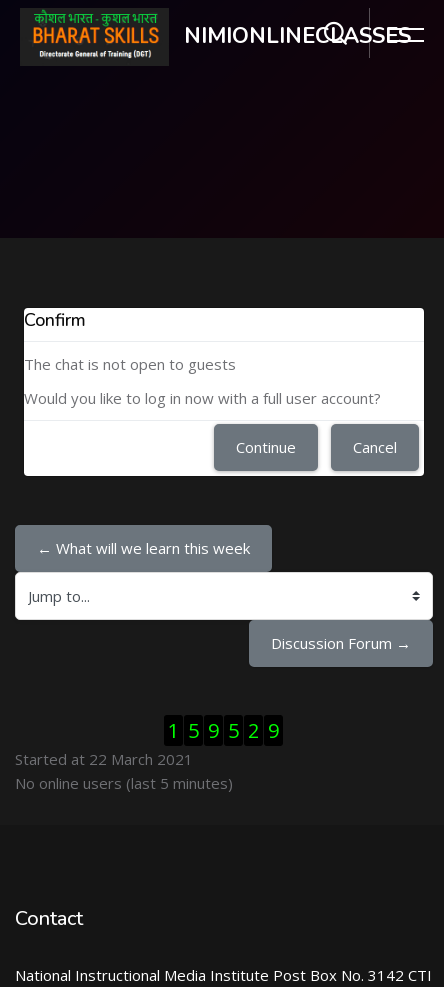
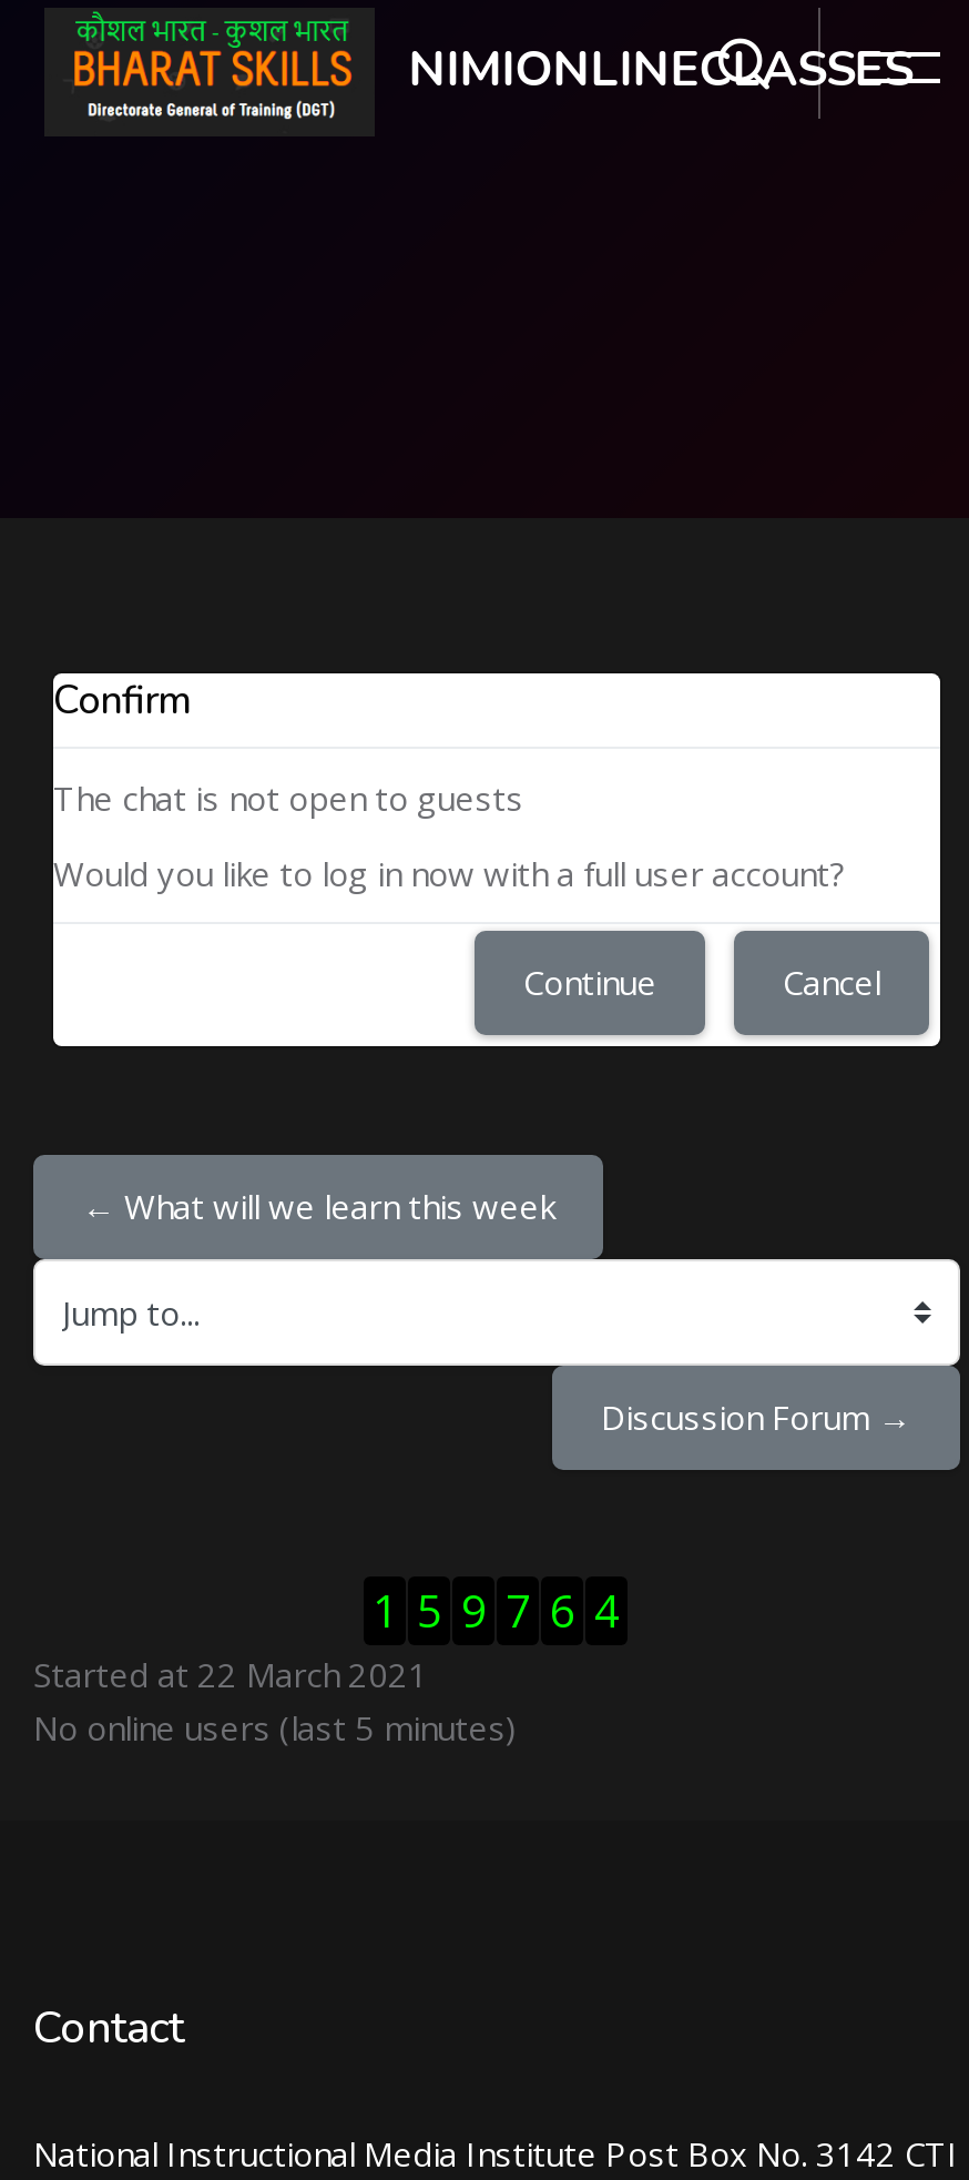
[168,717,279,744] 1 5 9 5 2 9 -> [373,1581,619,1641] 1 5 9 7 6 4

